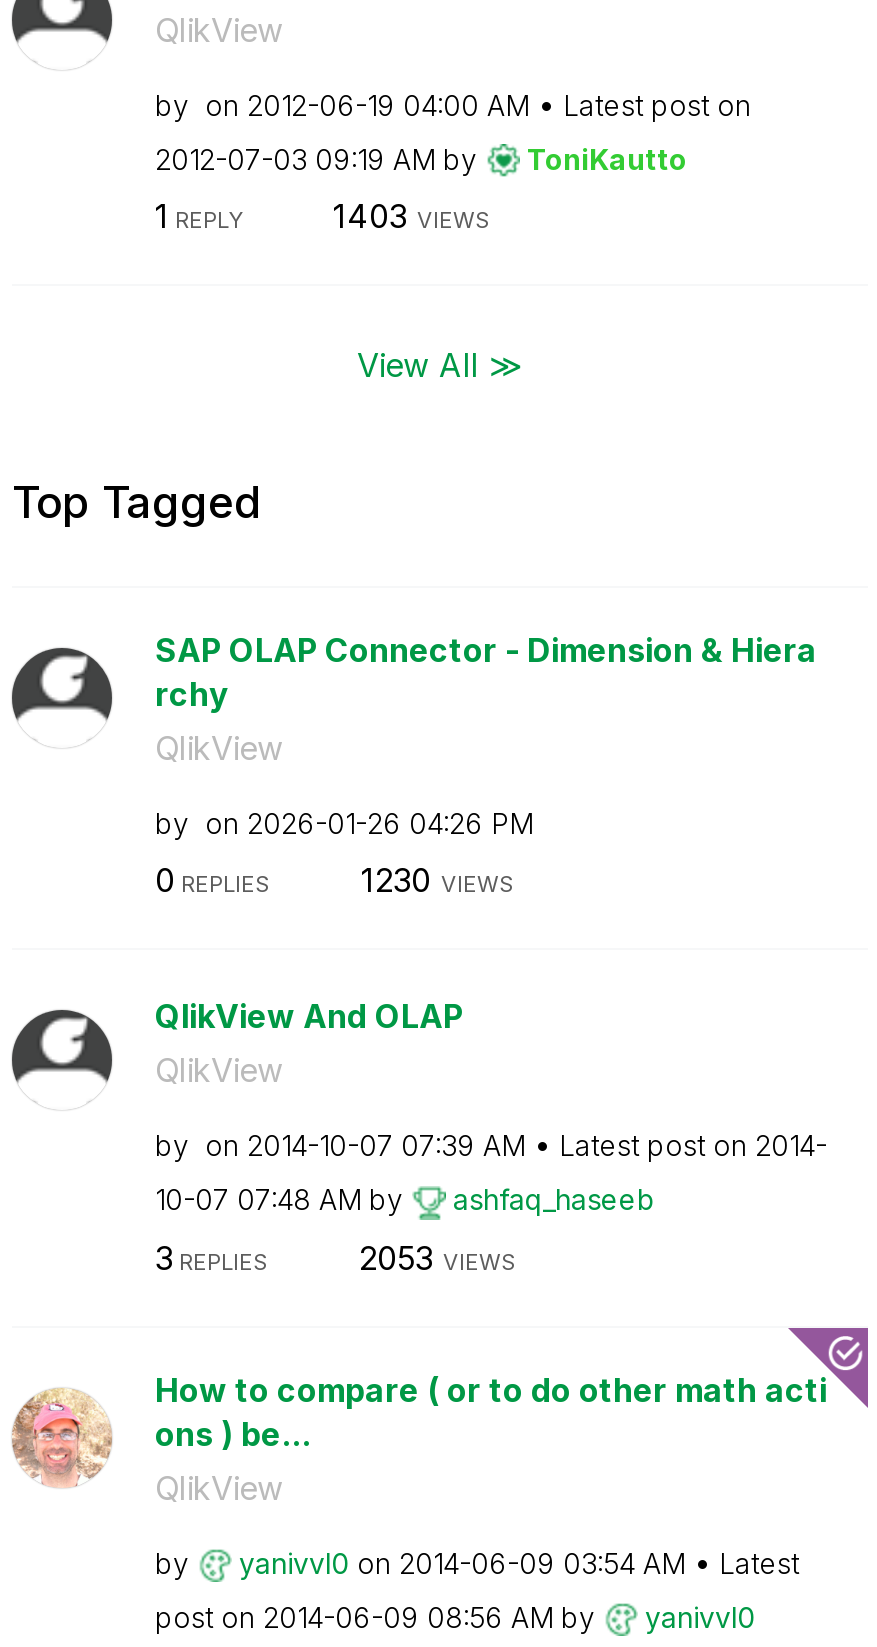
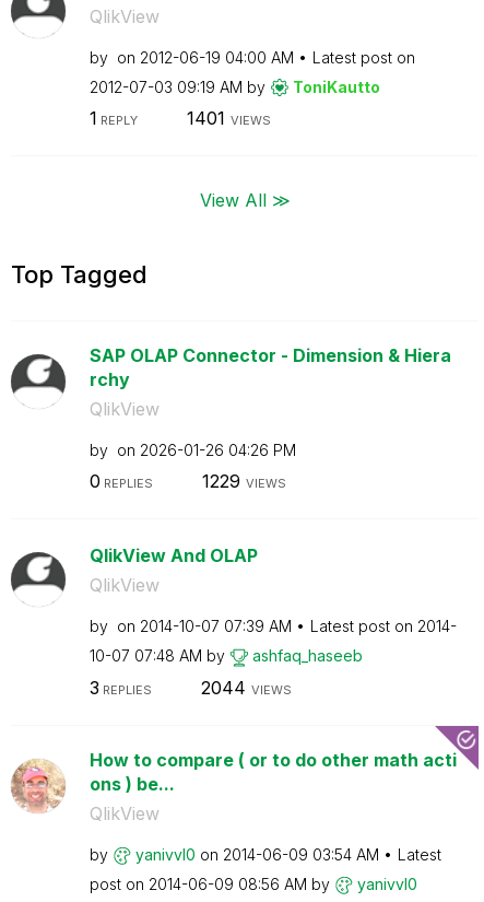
[333,196,491,236] 1403 VIEWS -> [186,107,270,129] 1401 VIEWS
[361,860,515,900] 1230 VIEWS -> [202,470,286,492] 1229 VIEWS
[359,1237,517,1277] 2053 VIEWS -> [200,676,291,698] 2044 VIEWS

